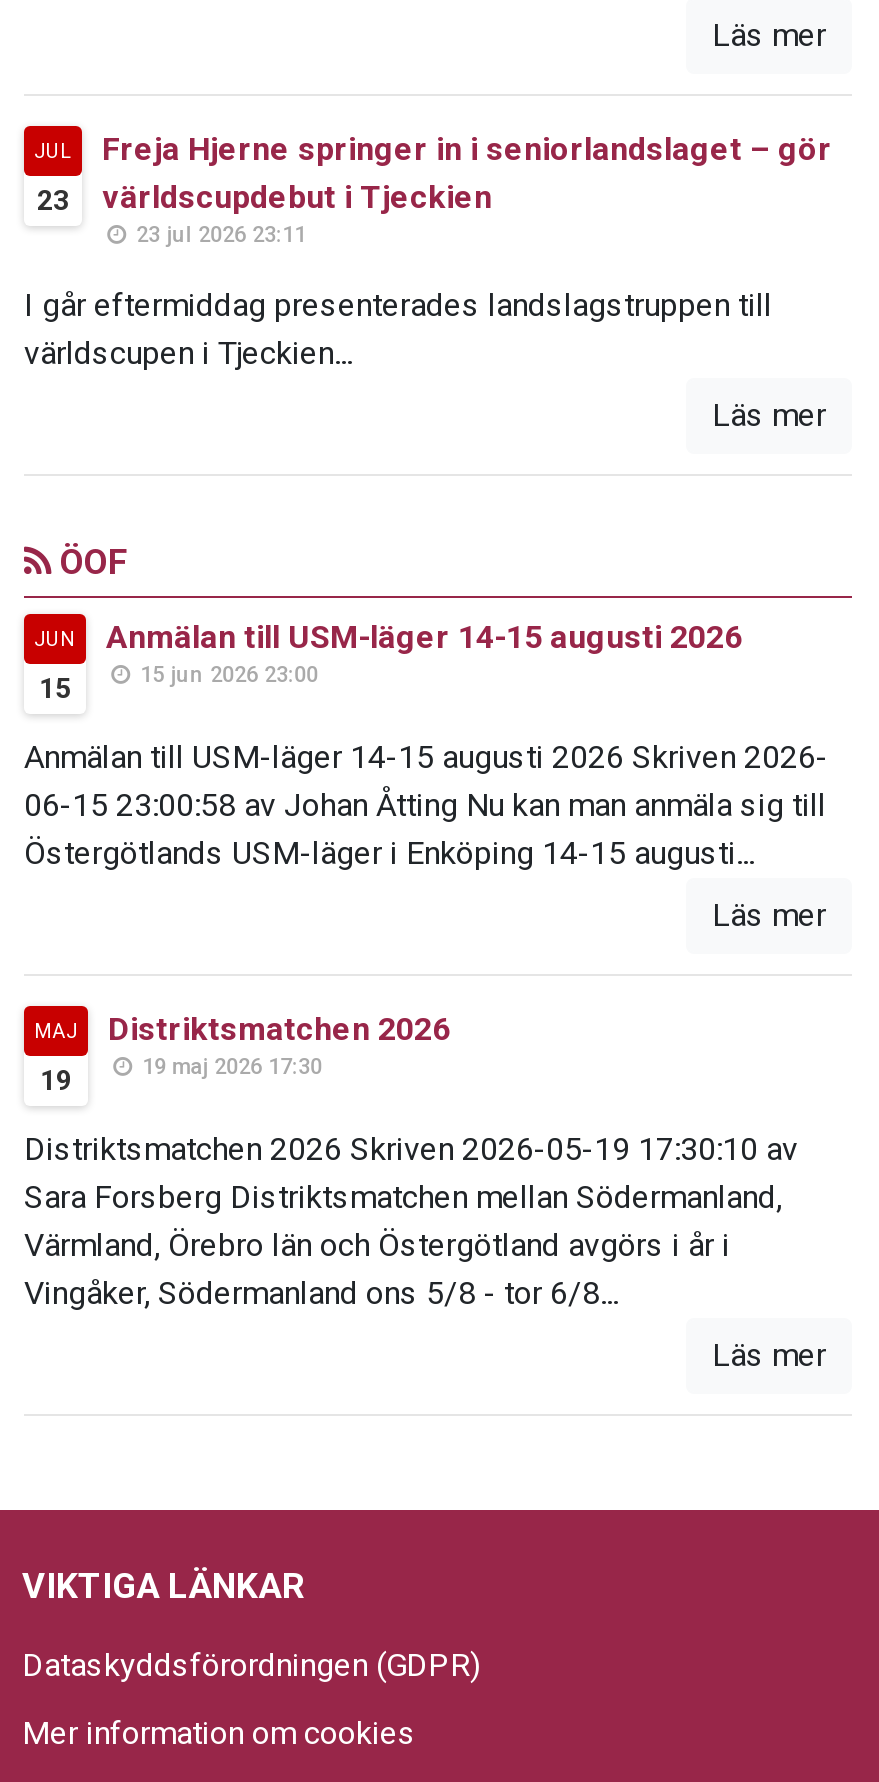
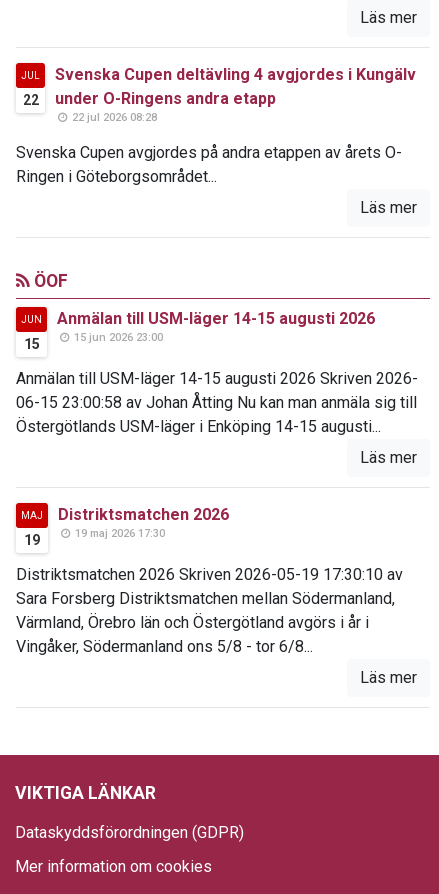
[102,130,832,248] Freja Hjerne springer in i seniorlandslaget – gör | världscupdebut i Tjeckien | 23 jul 2026 23:11 -> [55,65,416,124] Svenska Cupen deltävling 4 avgjordes i Kungälv | under O-Ringens andra etapp | 22 jul 2026 08:28
[37,184,69,216] 23 -> [22,92,38,108] 22
[24,286,772,372] I går eftermiddag presenterades landslagstruppen till | världscupen i Tjeckien... -> [16,143,402,186] Svenska Cupen avgjordes på andra etappen av årets O- | Ringen i Göteborgsområdet...

